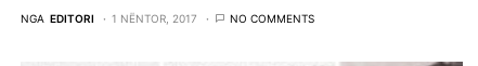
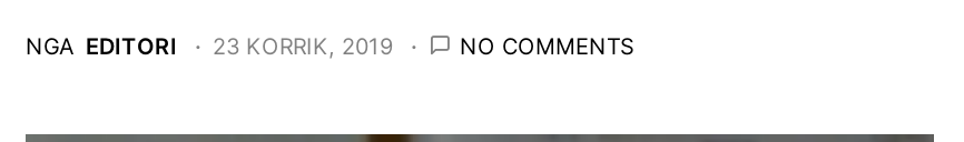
[21,12,197,25] NGA EDITORI 1 NËNTOR, 2017 -> [26,32,393,59] NGA EDITORI 23 KORRIK, 2019

